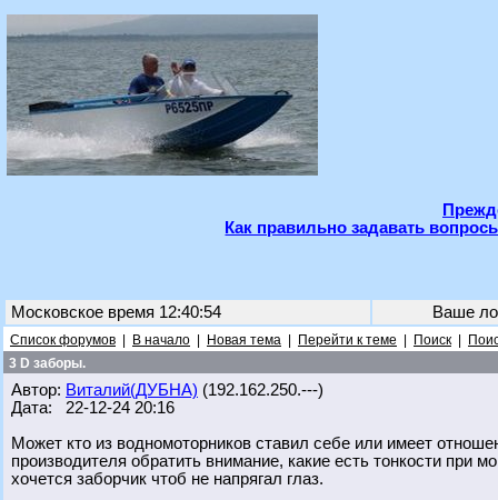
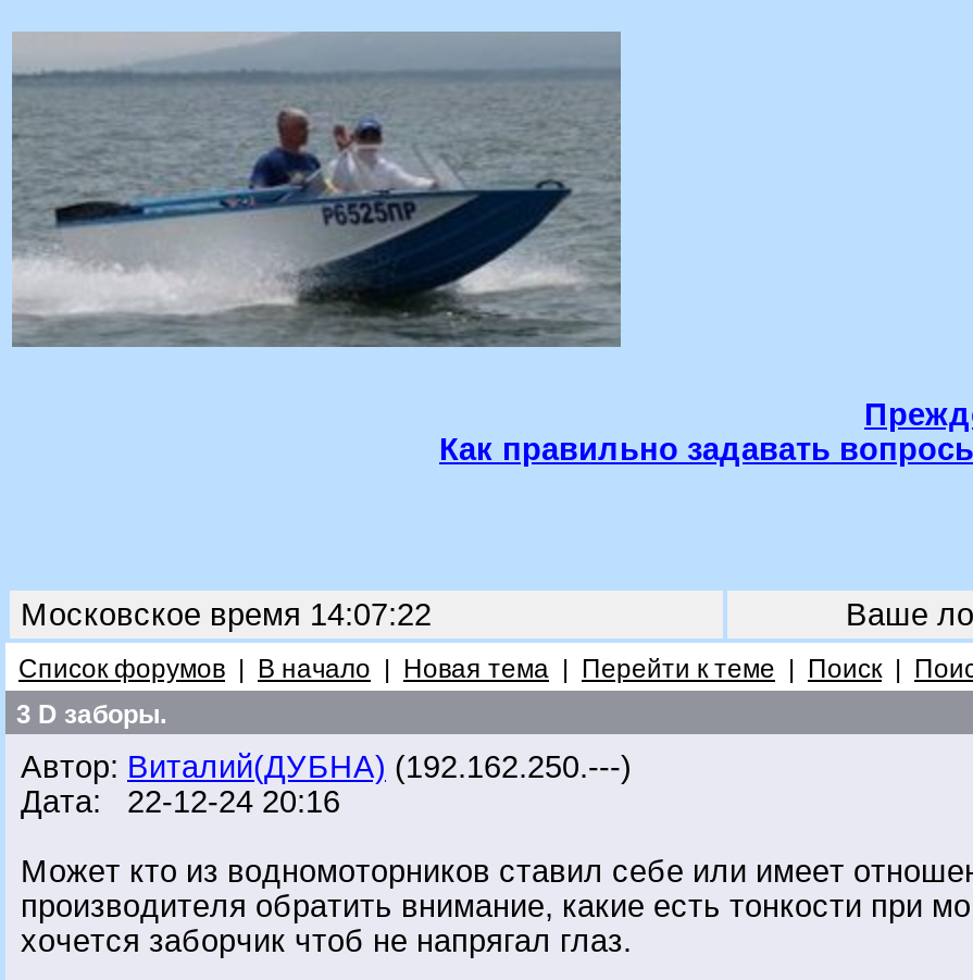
[7,303,226,321] Московское время 12:40:54 -> [12,597,440,632] Московское время 14:07:22

